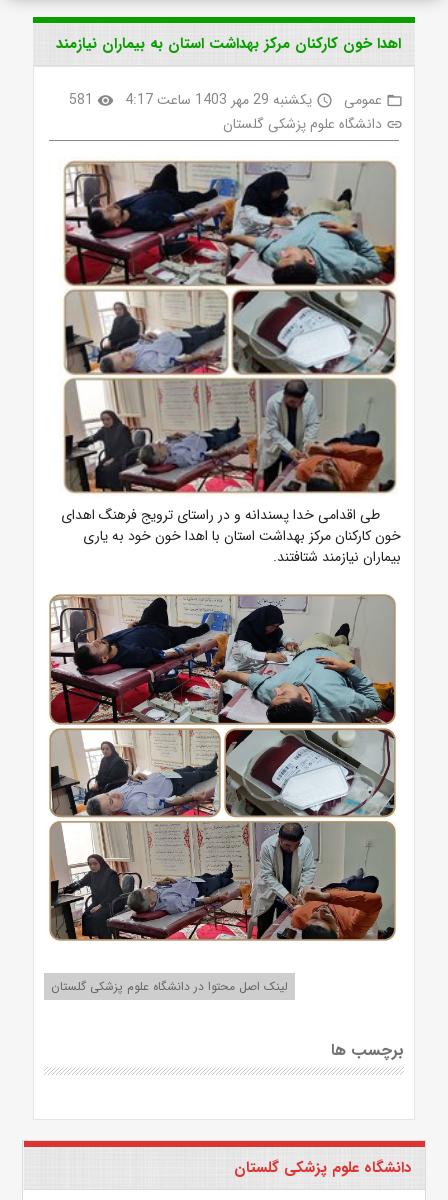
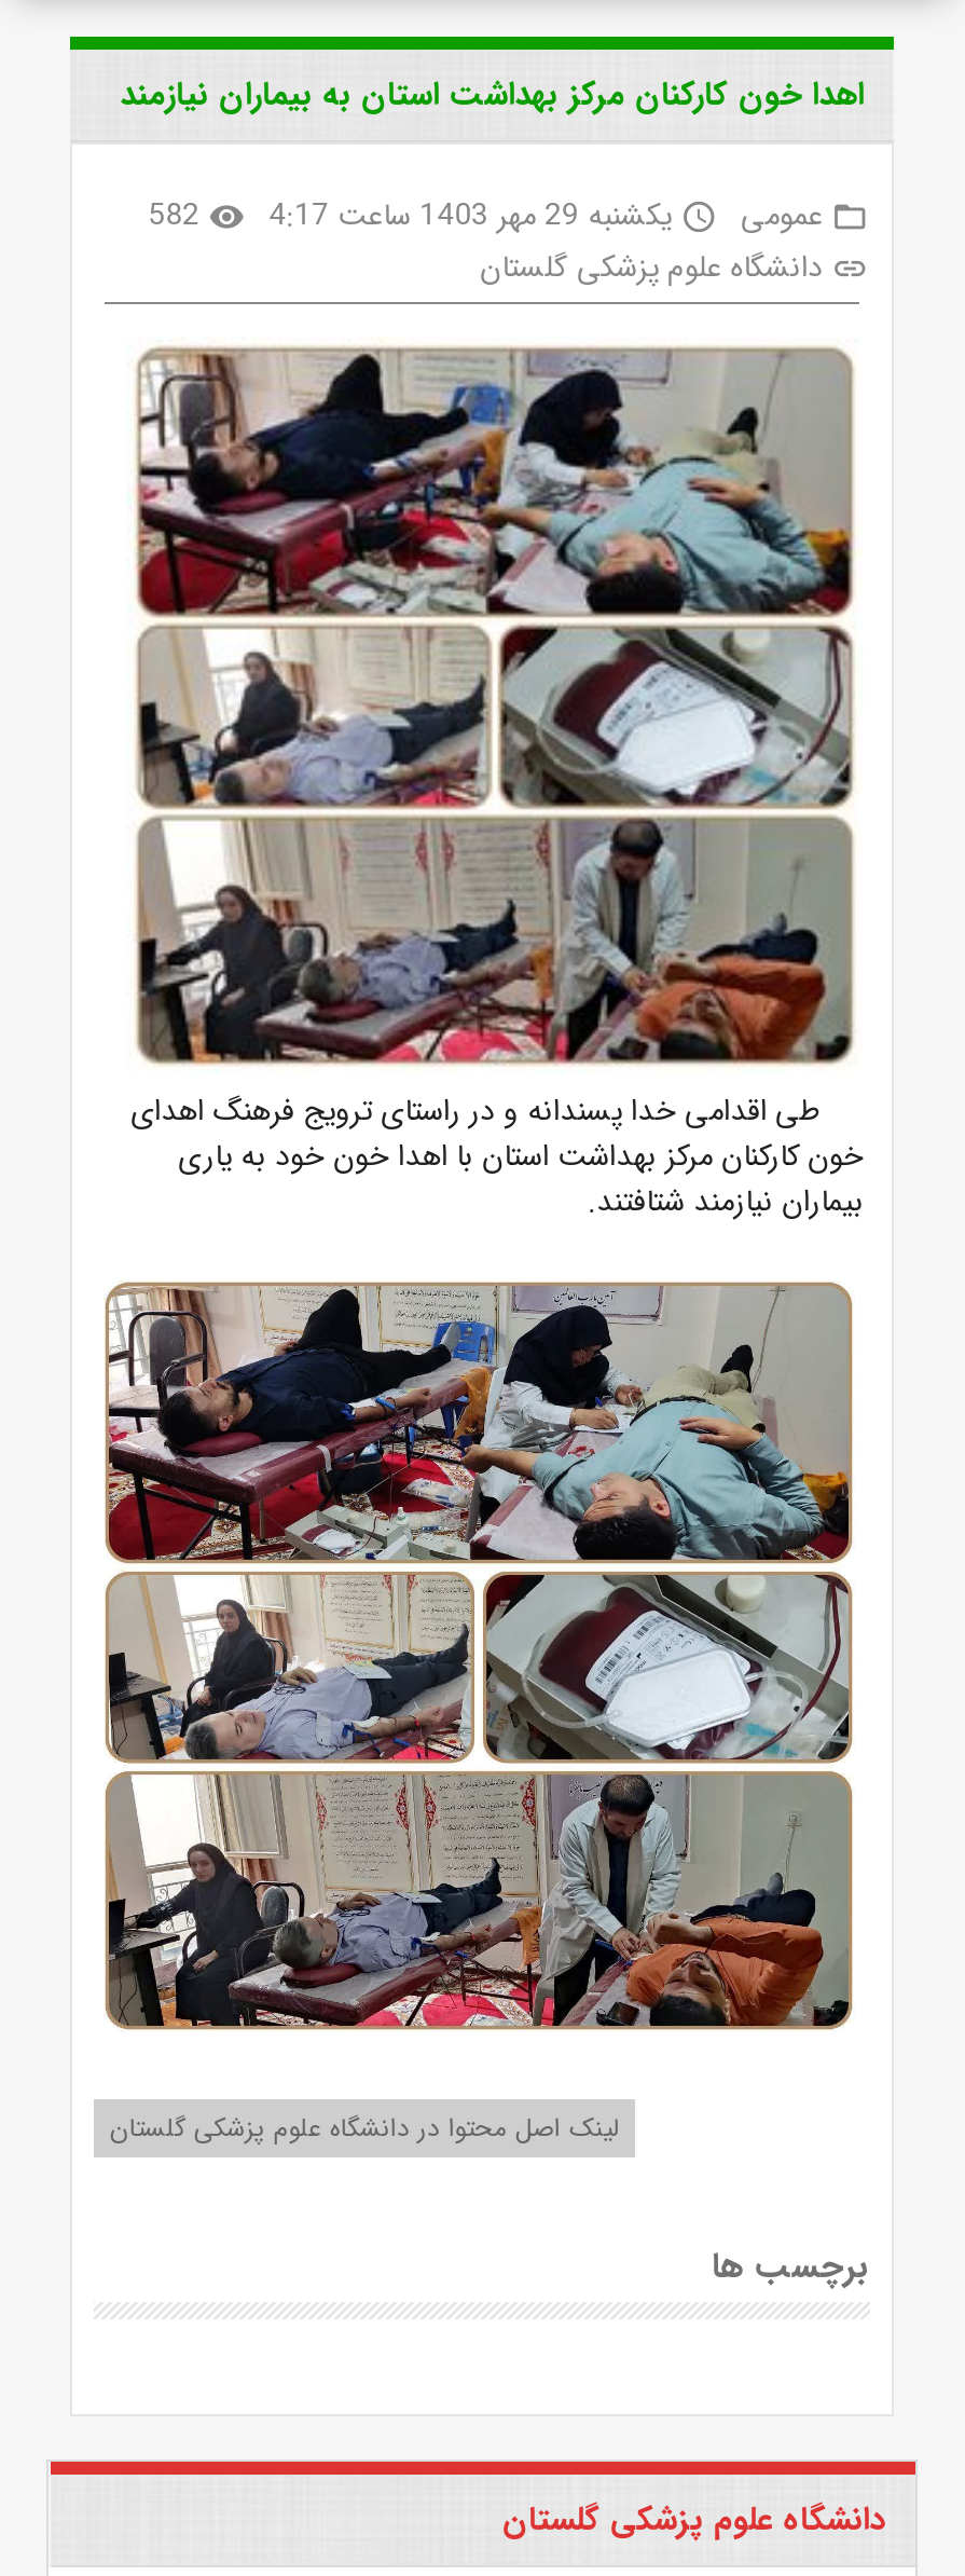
[69,89,93,111] 581 -> [148,192,200,239] 582

